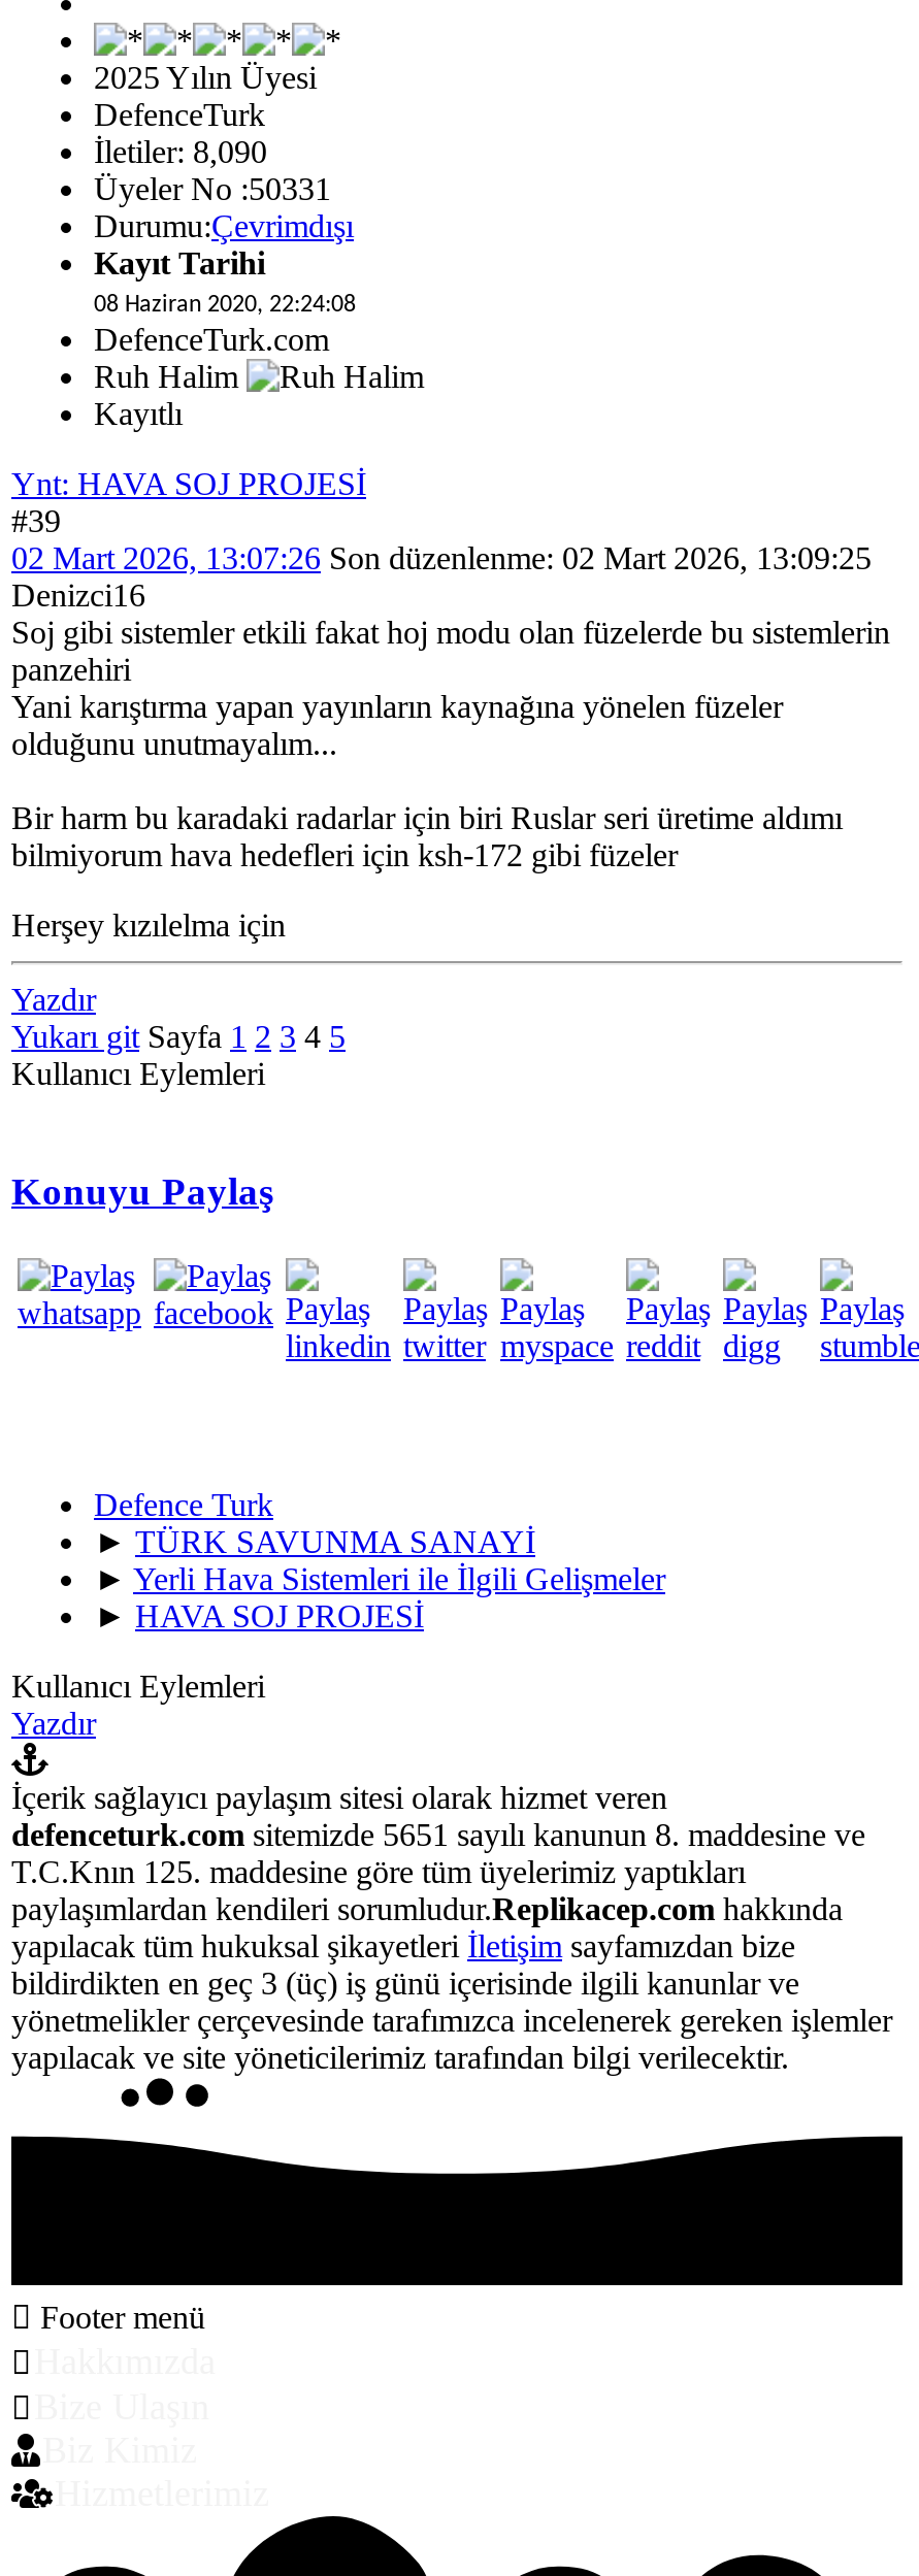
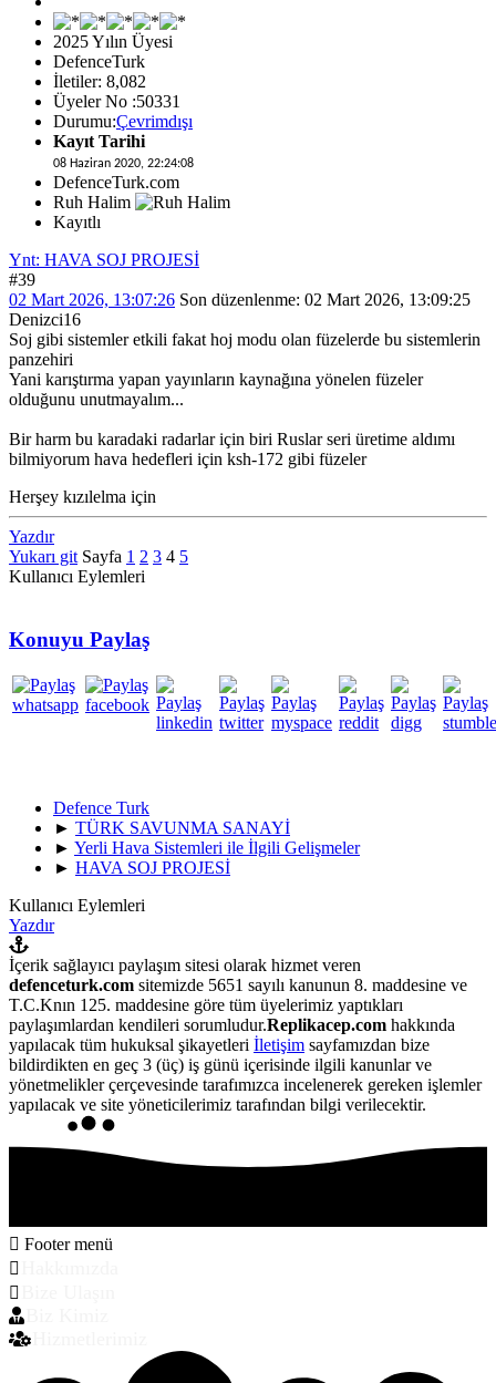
[94,134,267,169] İletiler: 8,090 -> [53,72,146,91] İletiler: 8,082

